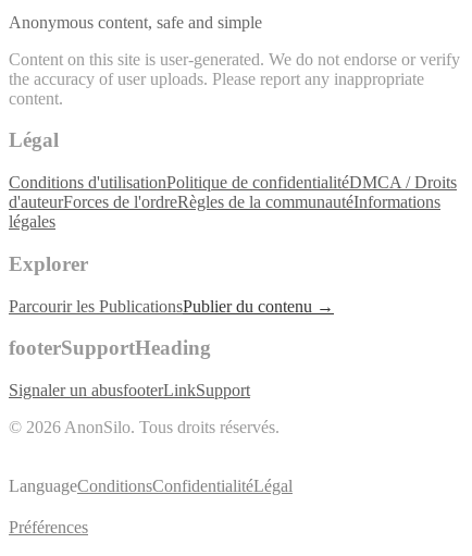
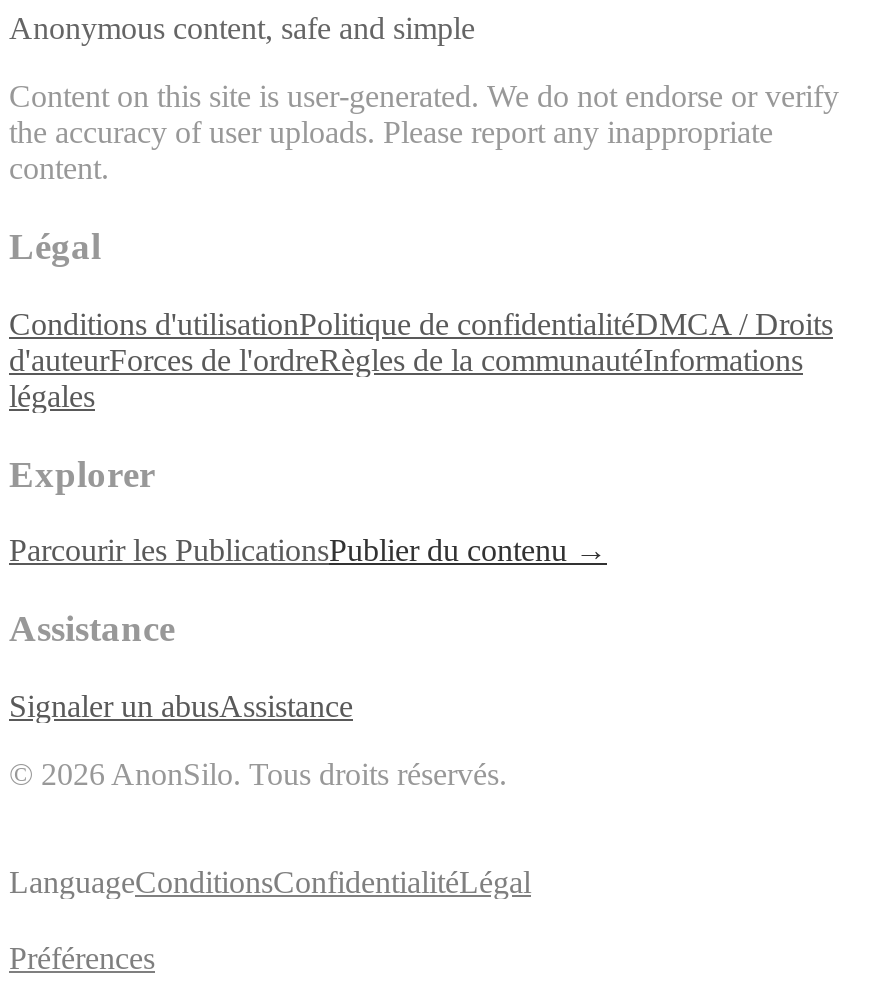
[9,337,211,359] footerSupportHeading -> [9,607,175,649] Assistance
[9,381,250,399] Signaler un abusfooterLinkSupport -> [9,688,353,722] Signaler un abusAssistance

